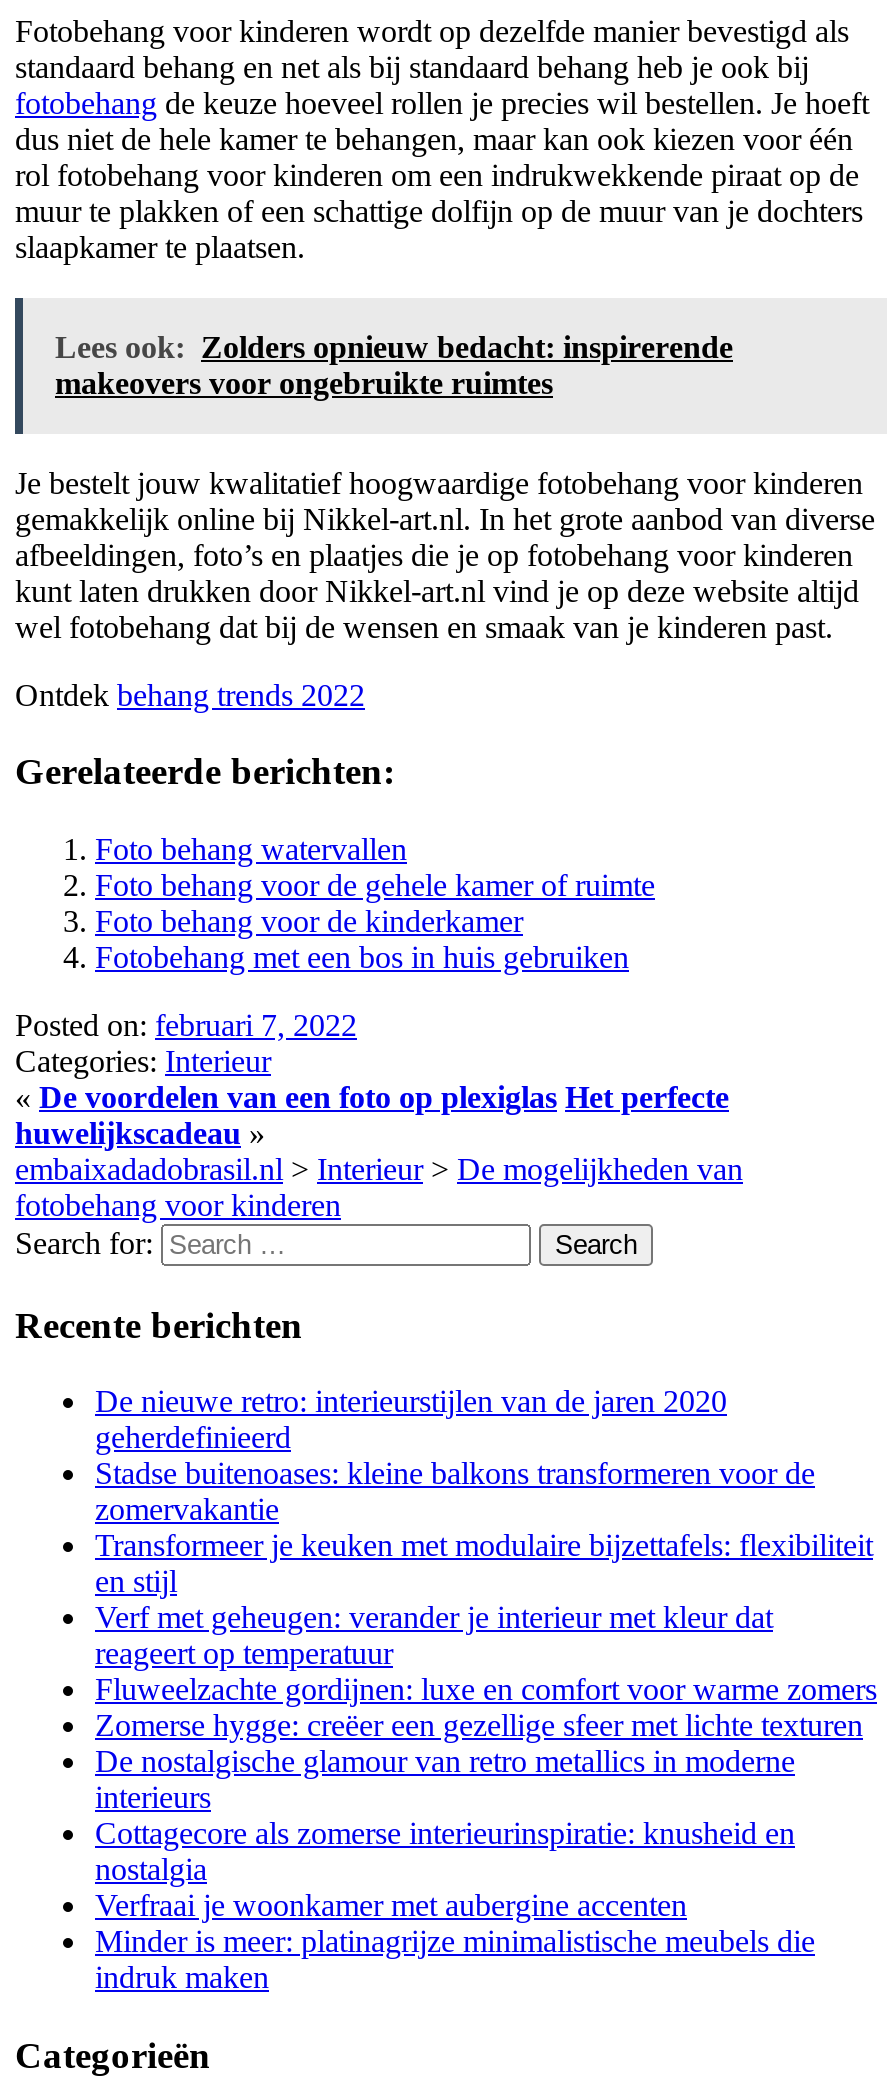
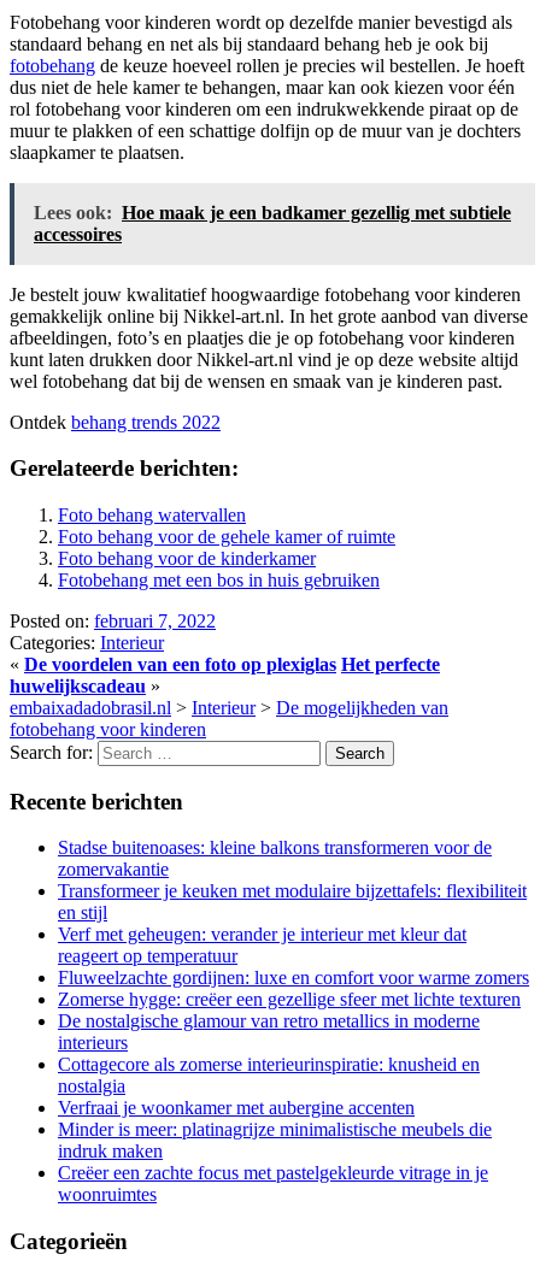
[55,329,733,399] Lees ook: Zolders opnieuw bedacht: inspirerende | makeovers voor ongebruikte ruimtes -> [34,202,511,244] Lees ook: Hoe maak je een badkamer gezellig met subtiele | accessoires
[95,1385,727,1455] De nieuwe retro: interieurstijlen van de jaren 2020 | geherdefinieerd -> none
moved [95,1457,877,1995] -> [58,838,529,1162]: Stadse buitenoases: kleine balkons transformeren voor de | zomervakantie | Transformeer je keuken met modulaire bijzettafels: flexibiliteit | ... | Minder is meer: platinagrijze minimalistische meubels die | indruk maken
none -> [58,1163,488,1205] Creëer een zachte focus met pastelgekleurde vitrage in je | woonruimtes

